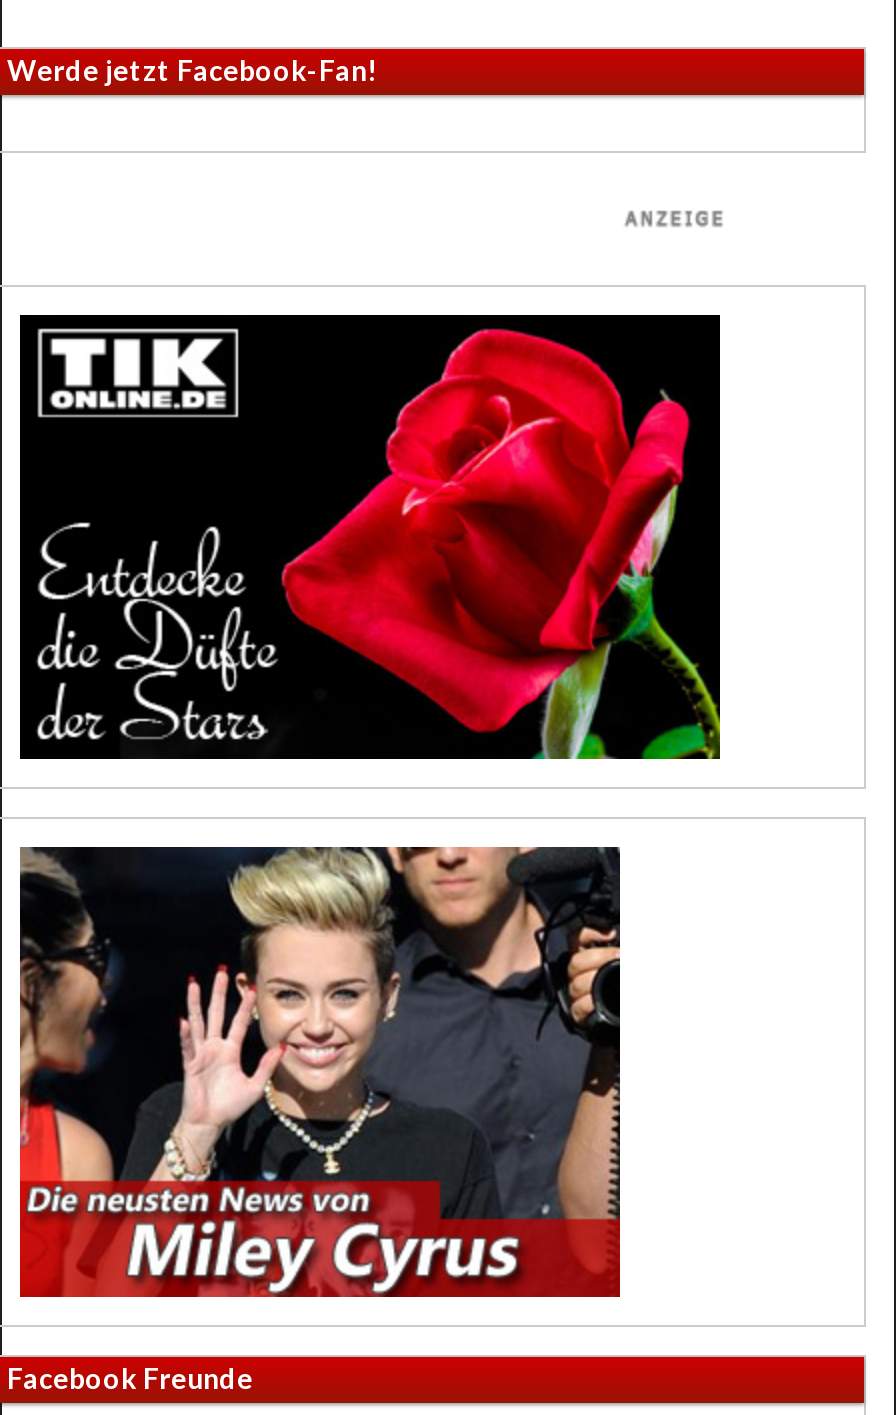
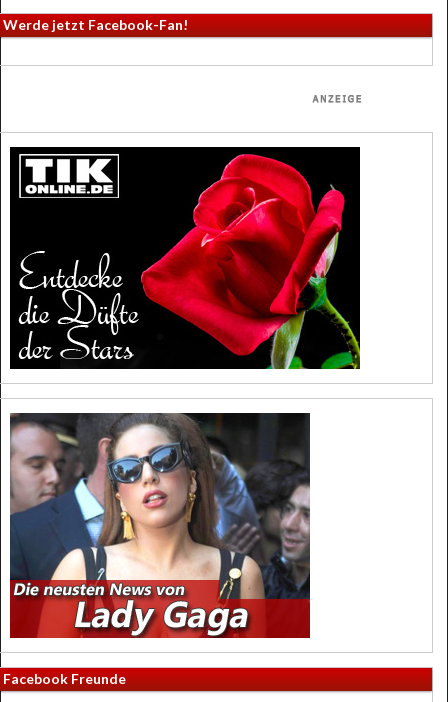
[18,845,622,1299] [image] -> [9,412,311,639] [image]

